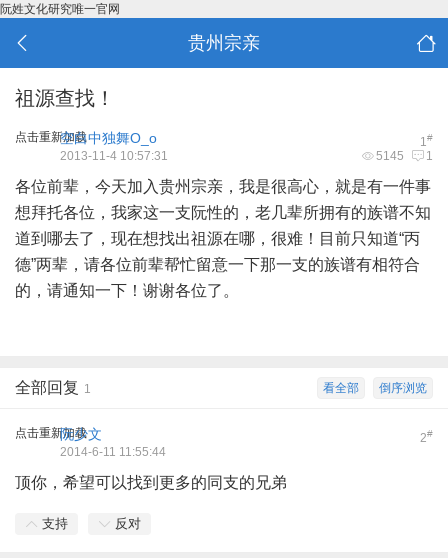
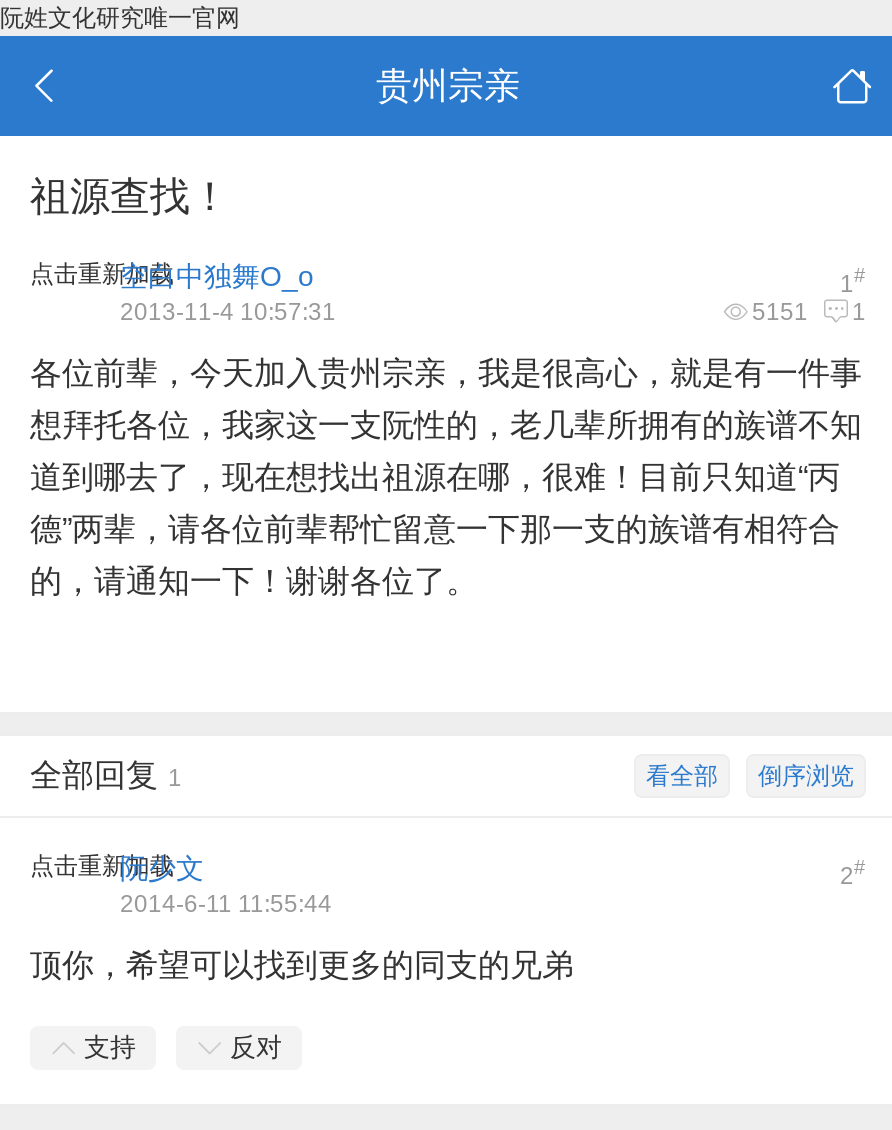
[376,149,433,163] 5145 1 -> [752,298,866,326] 5151 1

